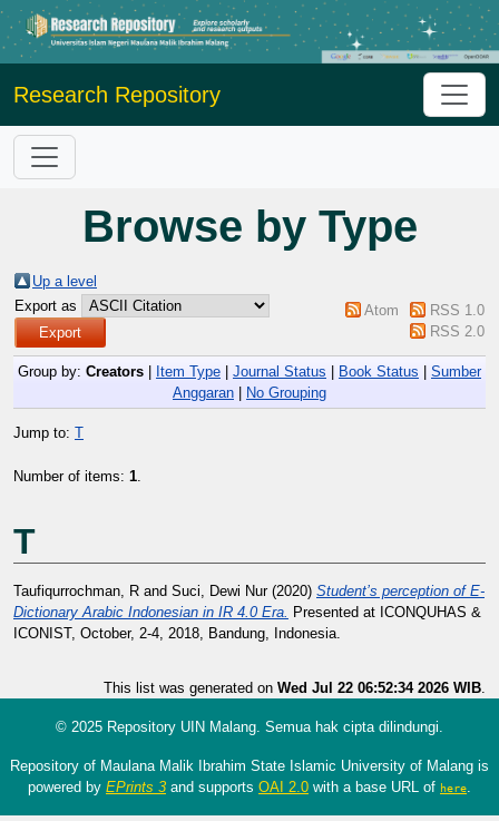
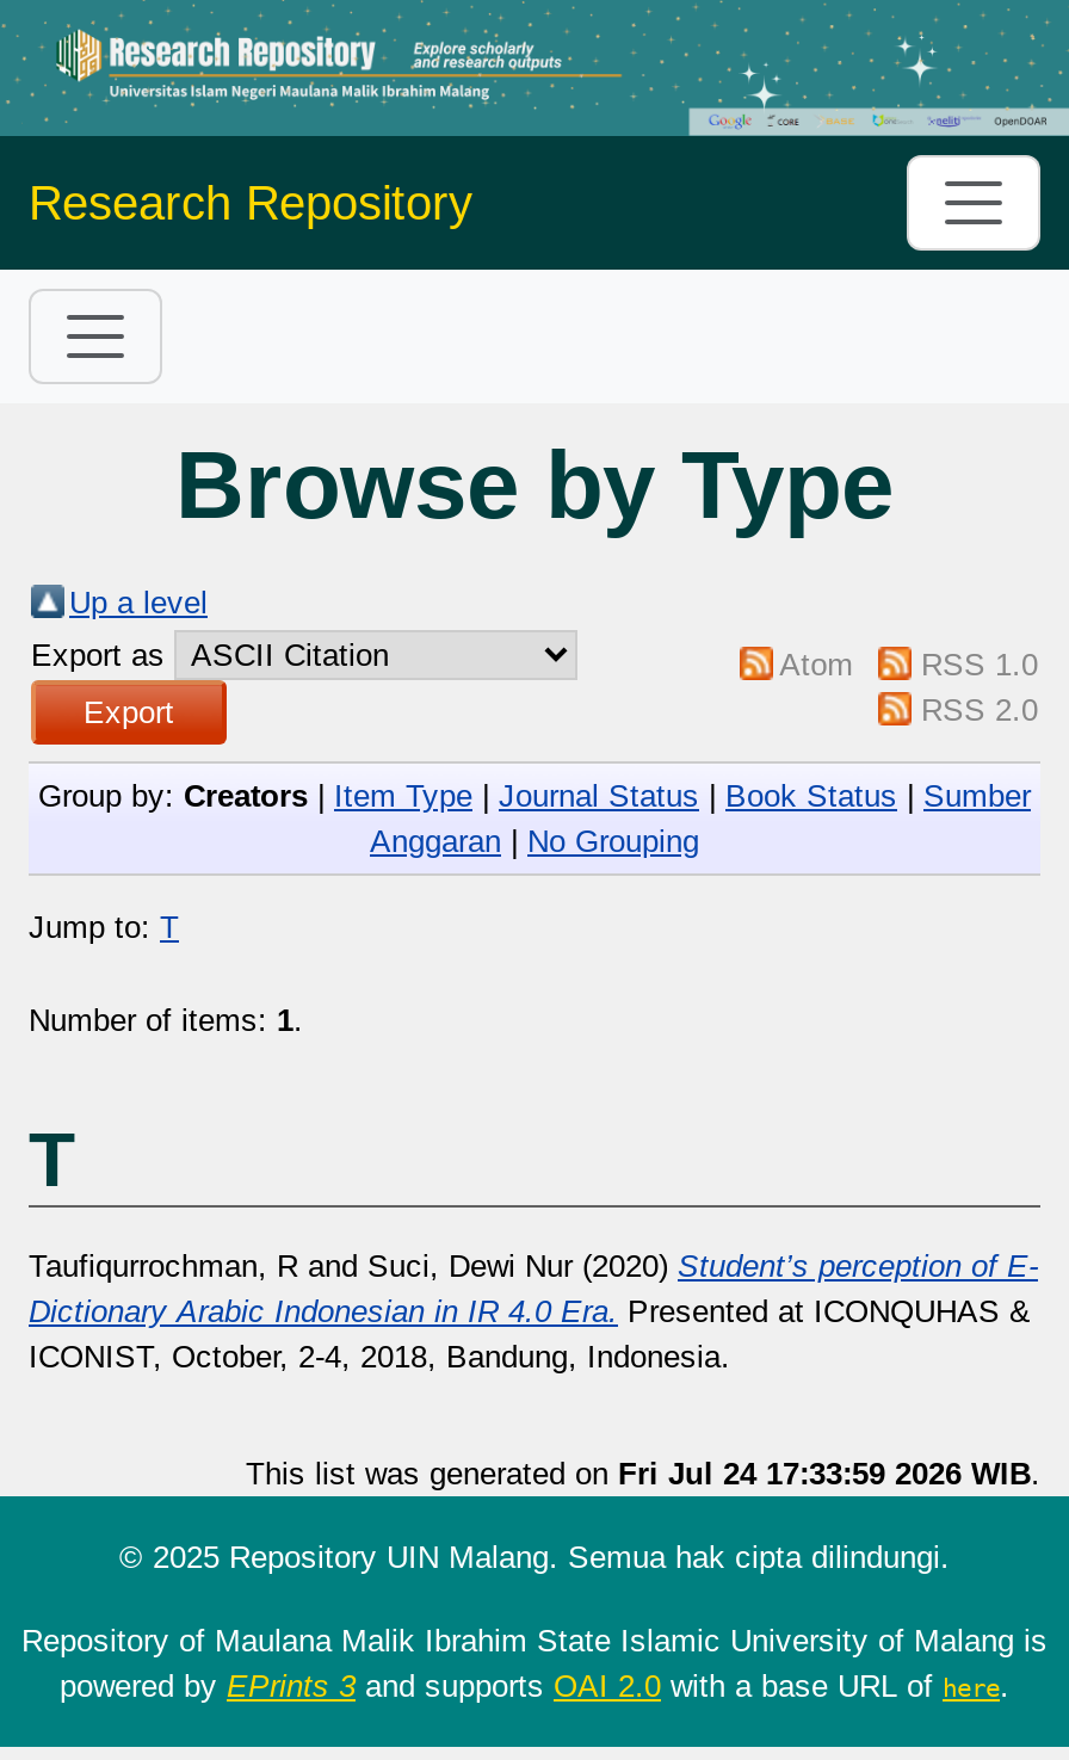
[104,679,486,696] This list was generated on Wed Jul 22 06:52:34 2026 WIB. -> [246,1455,1040,1491] This list was generated on Fri Jul 24 17:33:59 2026 WIB.

